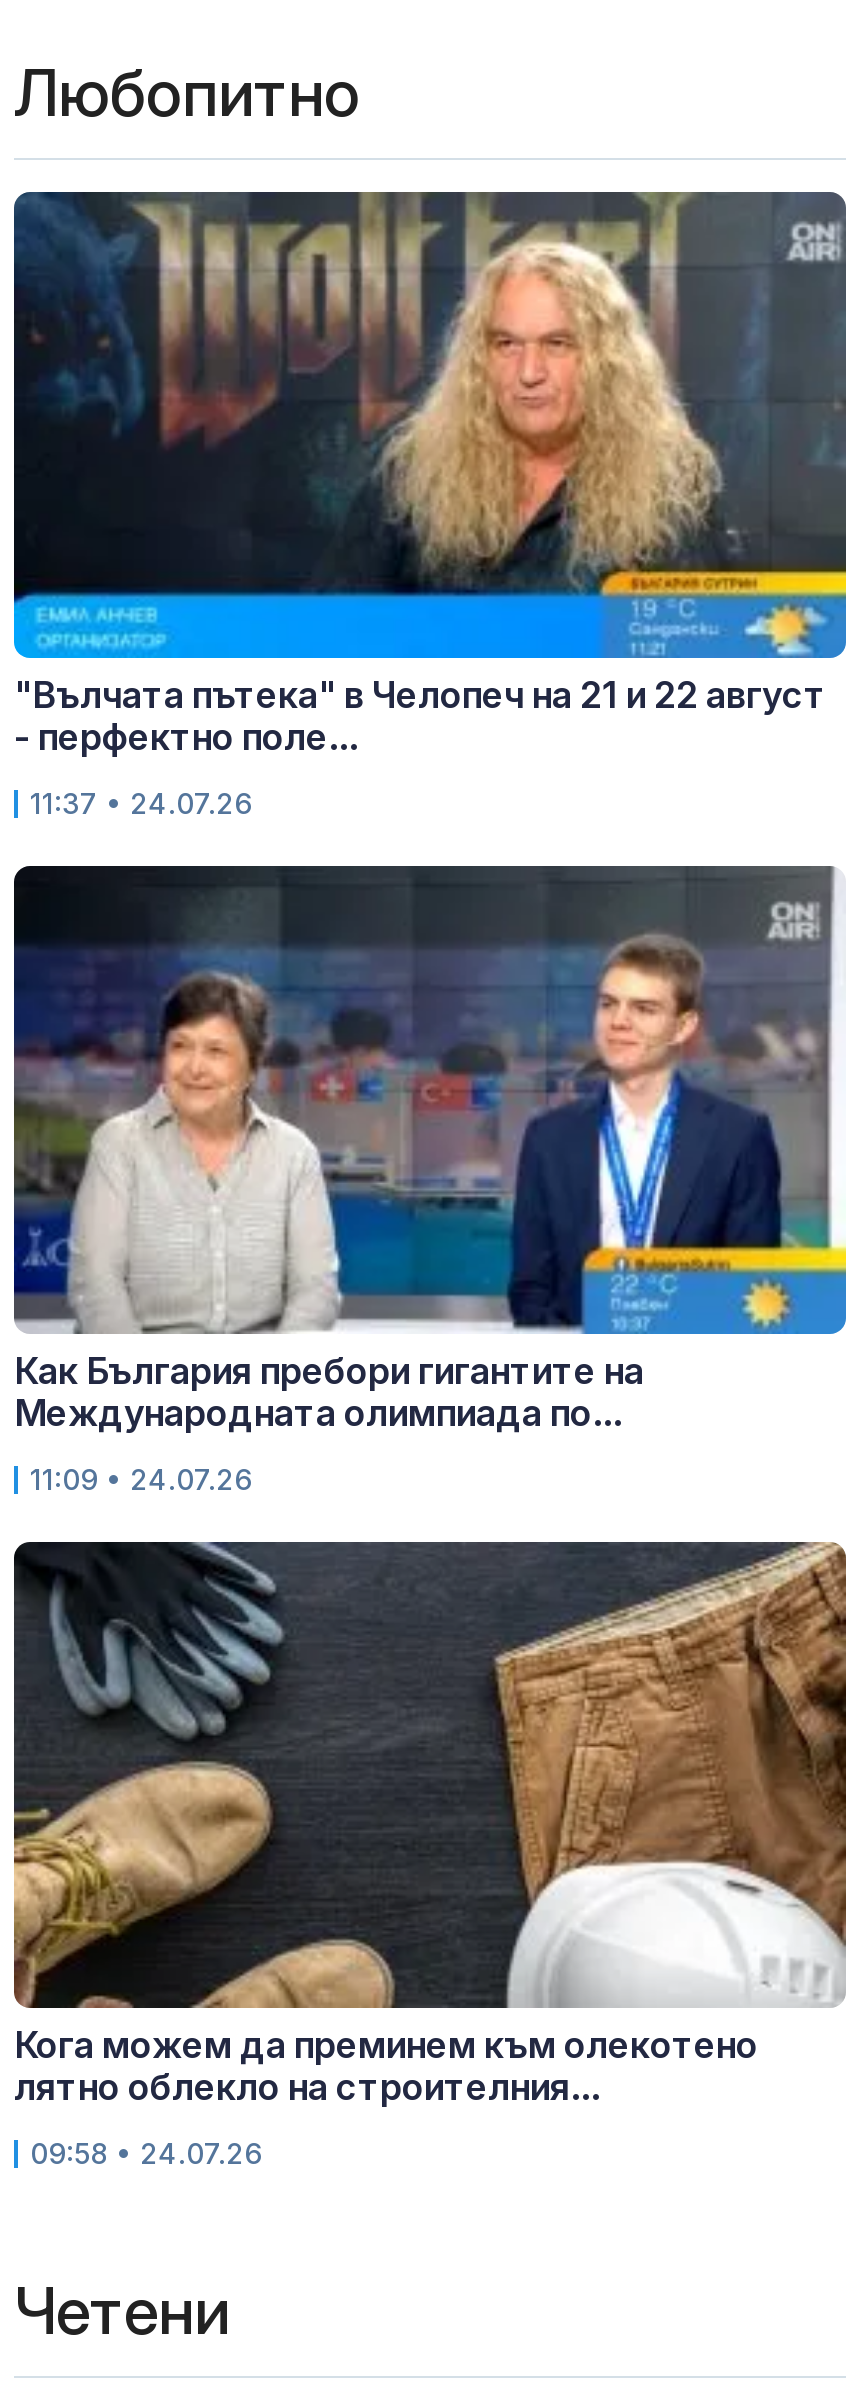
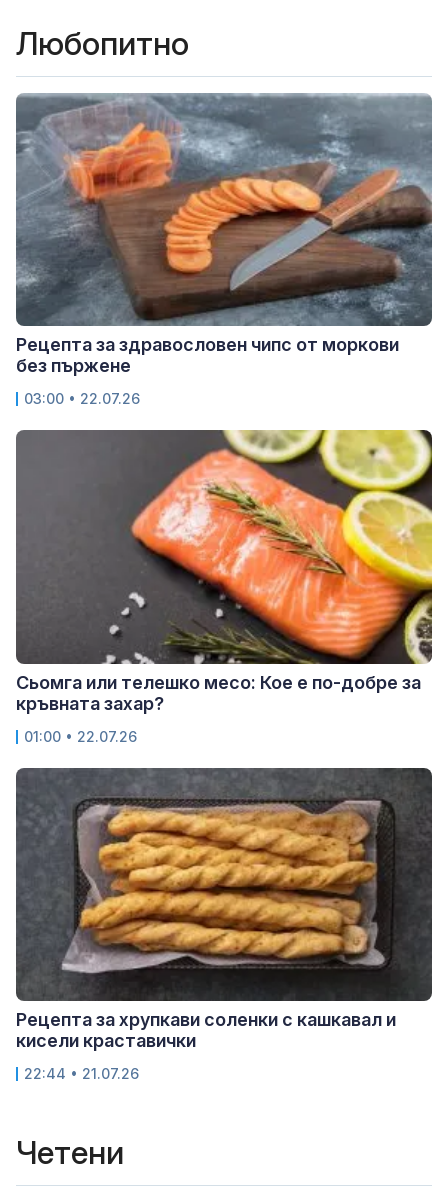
[12,192,848,759] [image] | "Вълчата пътека" в Челопеч на 21 и 22 август | - перфектно поле... -> [15,93,433,376] [image] | Рецепта за здравословен чипс от моркови | без пържене
[30,787,252,821] 11:37 • 24.07.26 -> [24,390,140,407] 03:00 • 22.07.26
[14,864,848,1433] [image] | Как България пребори гигантите на | Международната олимпиада по... -> [15,429,433,713] [image] | Сьомга или телешко месо: Кое е по-добре за | кръвната захар?
[30,1461,252,1495] 11:09 • 24.07.26 -> [24,727,137,744] 01:00 • 22.07.26
[12,1542,846,2108] [image] | Кога можем да преминем към олекотено | лятно облекло на строителния... -> [15,768,432,1051] [image] | Рецепта за хрупкави соленки с кашкавал и | кисели краставички
[30,2136,262,2170] 09:58 • 24.07.26 -> [24,1065,139,1082] 22:44 • 21.07.26

